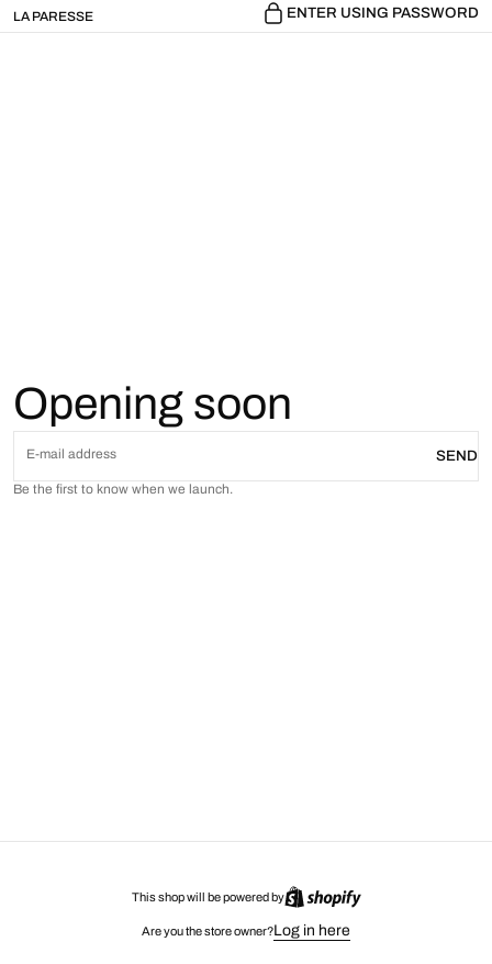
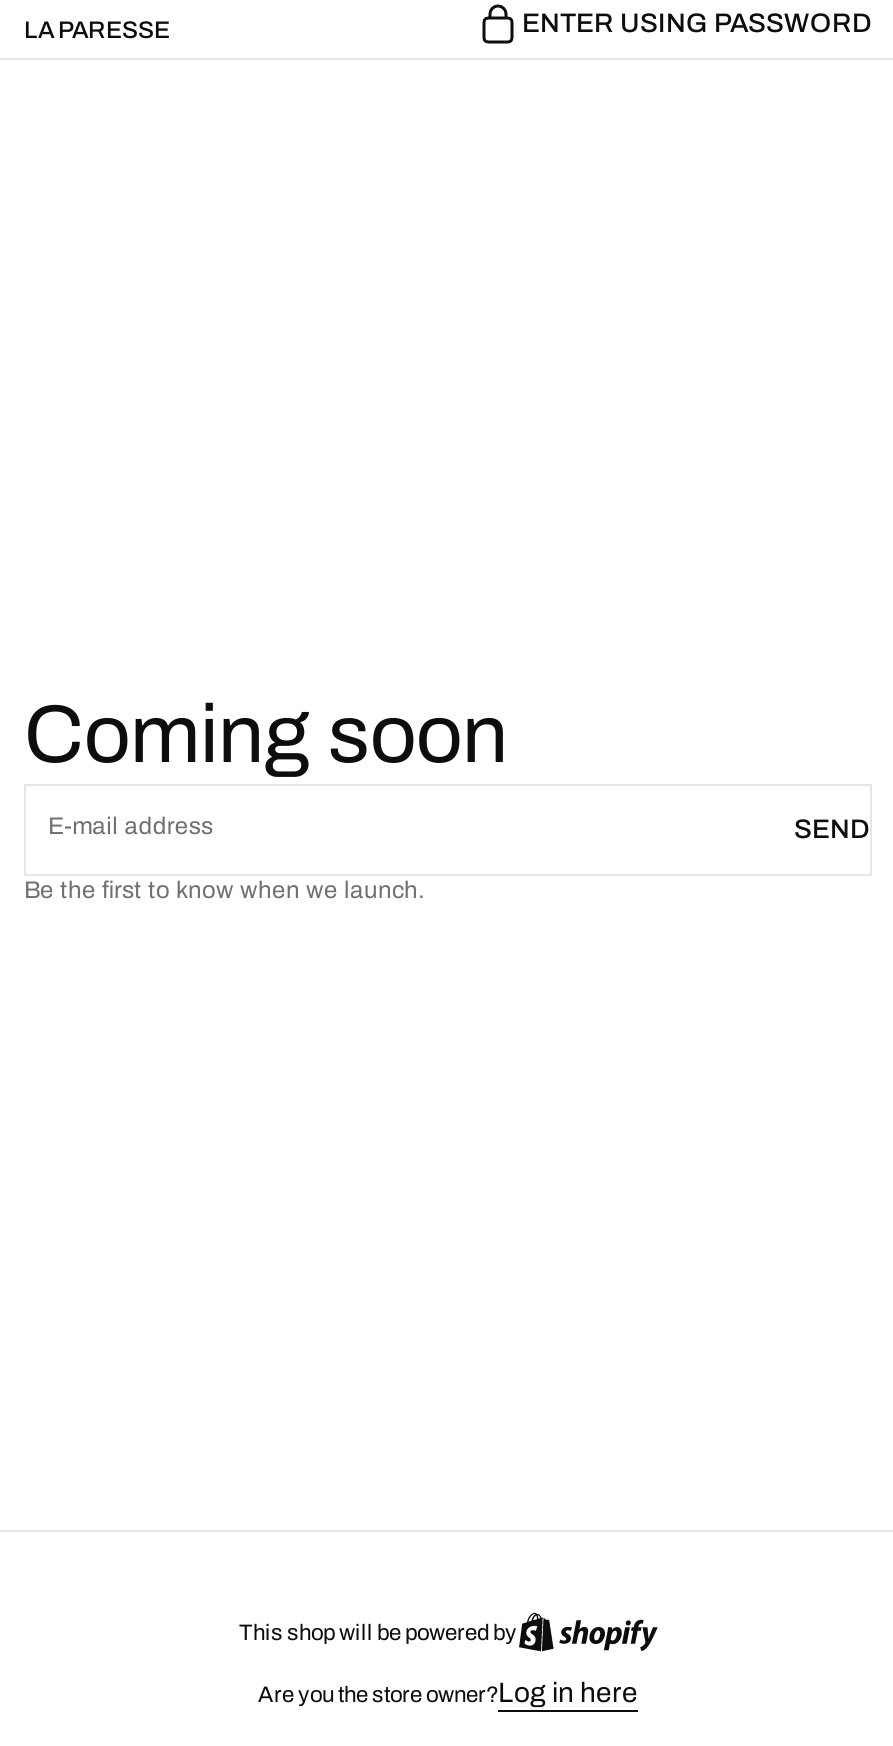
[13,379,292,428] Opening soon -> [24,689,508,779] Coming soon

